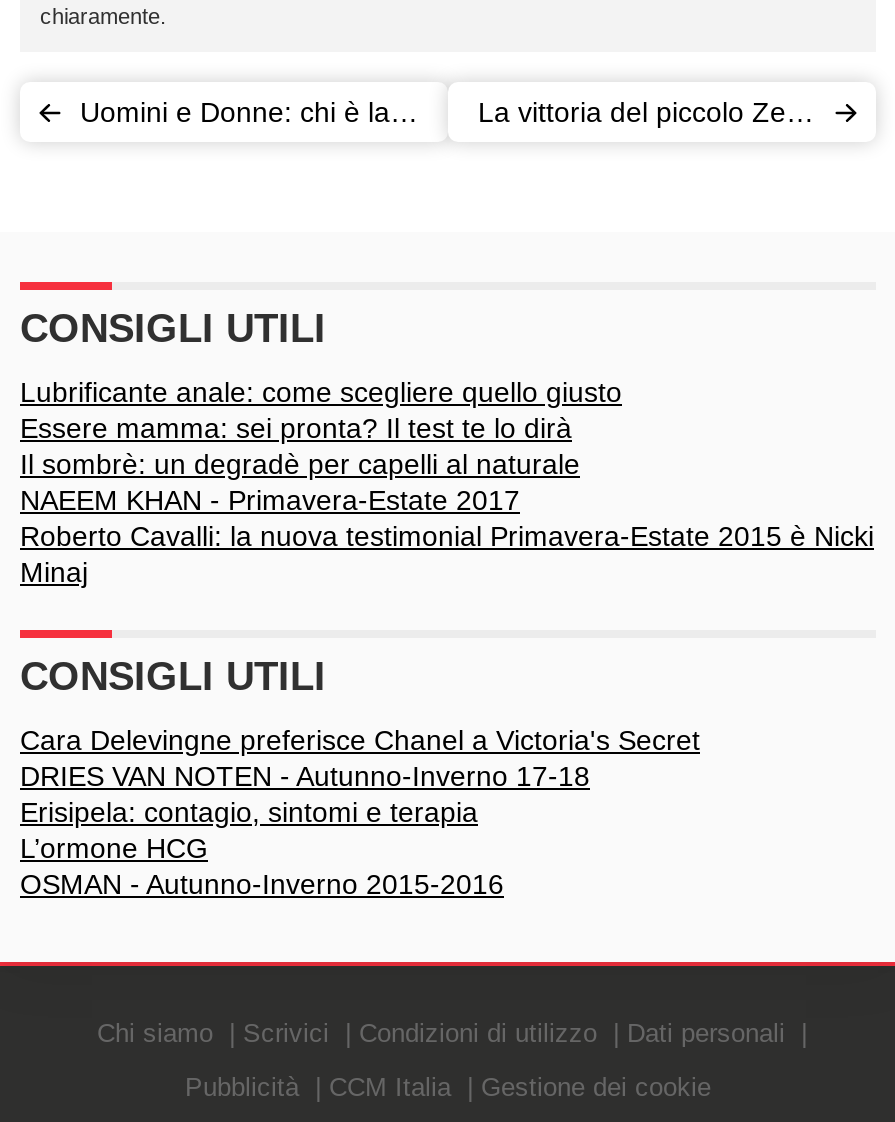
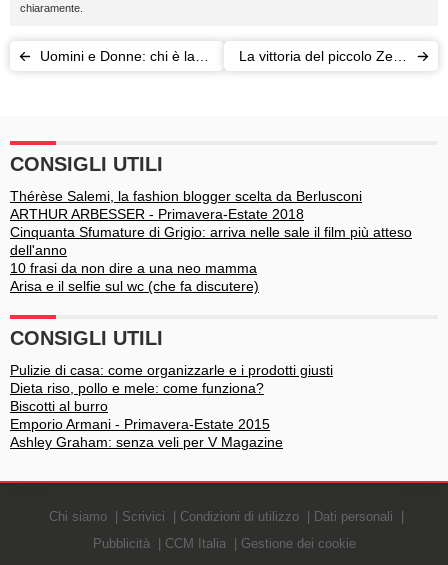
[20,376,874,588] Lubrificante anale: come scegliere quello giusto | Essere mamma: sei pronta? Il test te lo dirà | Il sombrè: un degradè per capelli al naturale | NAEEM KHAN - Primavera-Estate 2017 | Roberto Cavalli: la nuova testimonial Primavera-Estate 2015 è Nicki | Minaj -> [10,188,412,294] Thérèse Salemi, la fashion blogger scelta da Berlusconi | ARTHUR ARBESSER - Primavera-Estate 2018 | Cinquanta Sfumature di Grigio: arriva nelle sale il film più atteso | dell'anno | 10 frasi da non dire a una neo mamma | Arisa e il selfie sul wc (che fa discutere)
[20,724,700,900] Cara Delevingne preferisce Chanel a Victoria's Secret | DRIES VAN NOTEN - Autunno-Inverno 17-18 | Erisipela: contagio, sintomi e terapia | L’ormone HCG | OSMAN - Autunno-Inverno 2015-2016 -> [10,362,333,450] Pulizie di casa: come organizzarle e i prodotti giusti | Dieta riso, pollo e mele: come funziona? | Biscotti al burro | Emporio Armani - Primavera-Estate 2015 | Ashley Graham: senza veli per V Magazine

